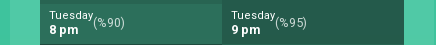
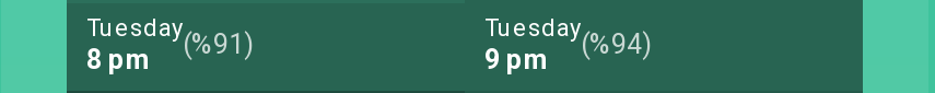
[49,9,125,37] Tuesday 8 pm (%90) -> [86,14,253,75] Tuesday 8 pm (%91)
[231,9,307,37] Tuesday 9 pm (%95) -> [484,14,651,75] Tuesday 9 pm (%94)

